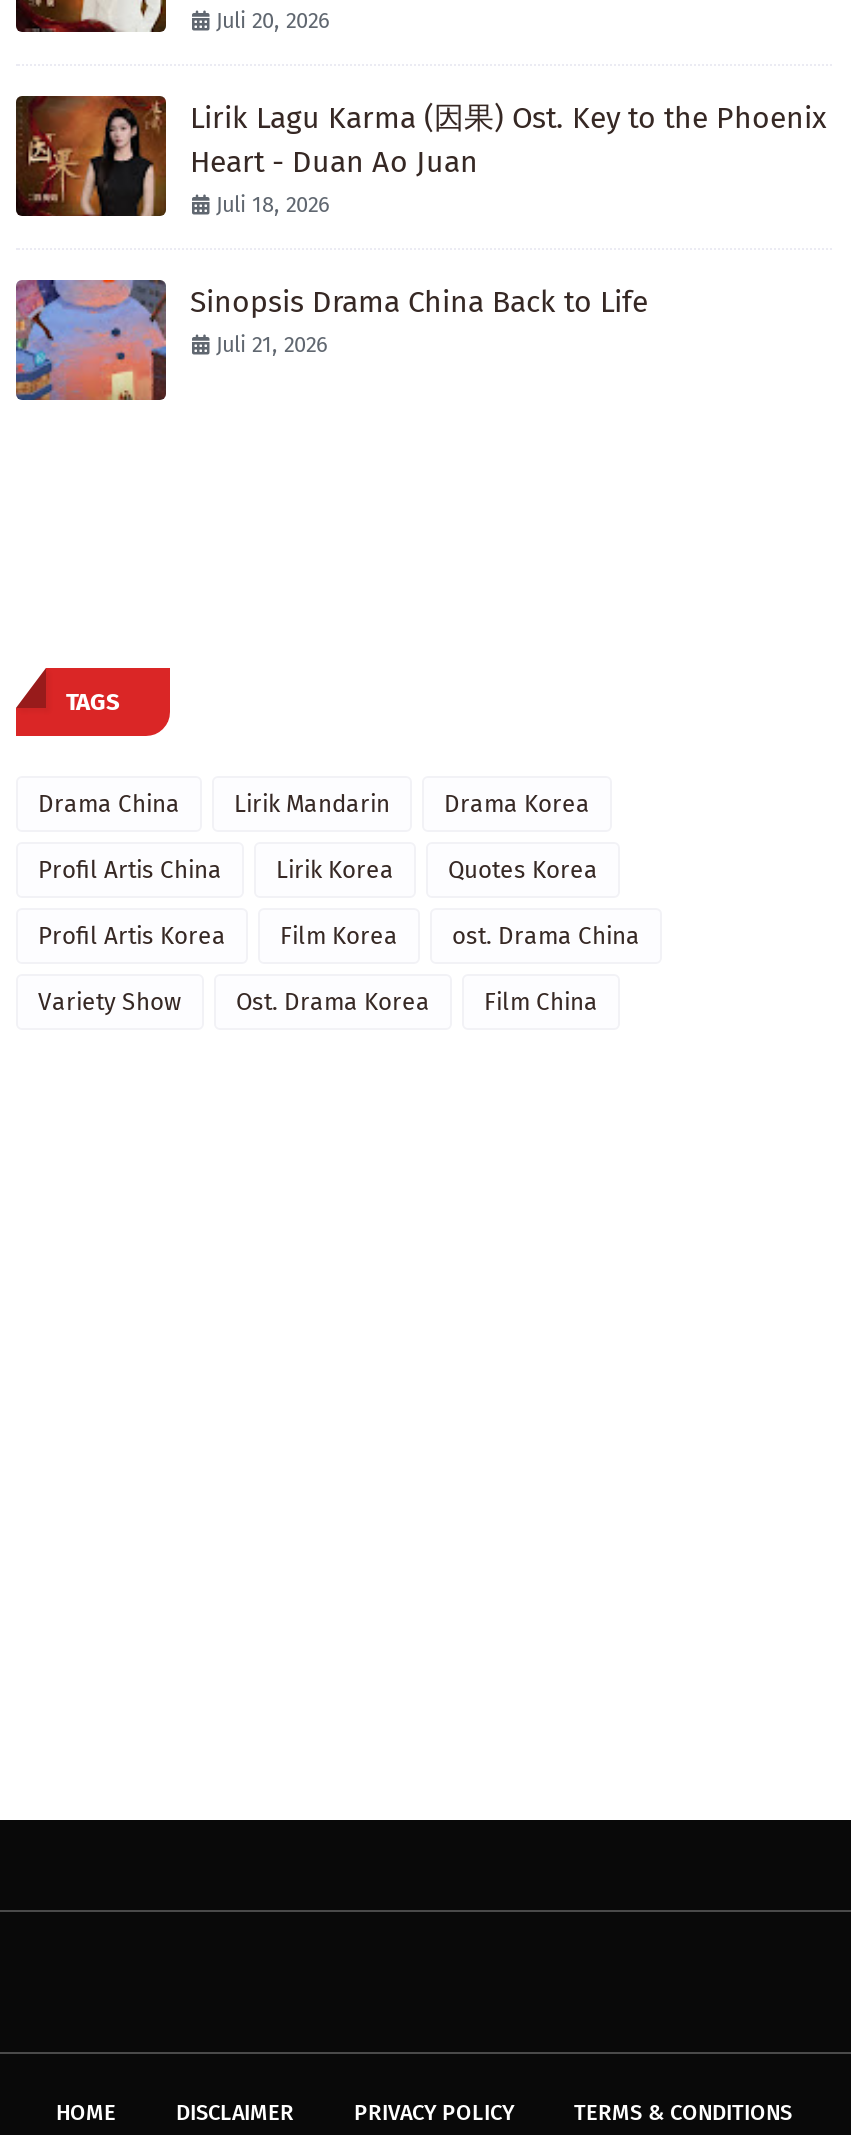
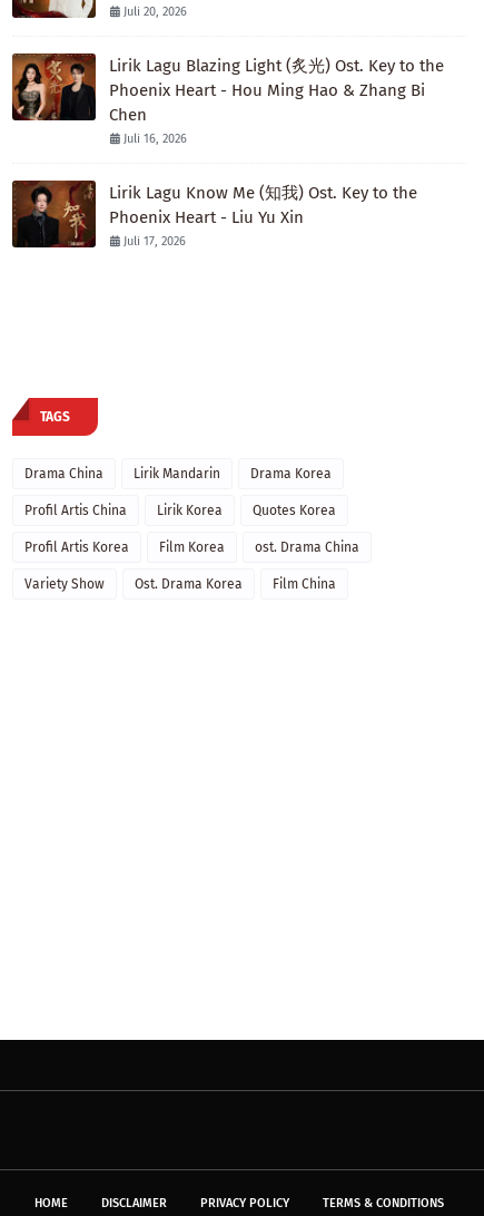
[16,96,826,218] [image] | Lirik Lagu Karma (因果) Ost. Key to the Phoenix | Heart - Duan Ao Juan | Juli 18, 2026 -> [12,53,444,146] [image] | Lirik Lagu Blazing Light (炙光) Ost. Key to the | Phoenix Heart - Hou Ming Hao & Zhang Bi | Chen | Juli 16, 2026
[14,278,648,402] [image] | Sinopsis Drama China Back to Life | Juli 21, 2026 -> [11,179,417,249] [image] | Lirik Lagu Know Me (知我) Ost. Key to the | Phoenix Heart - Liu Yu Xin | Juli 17, 2026

